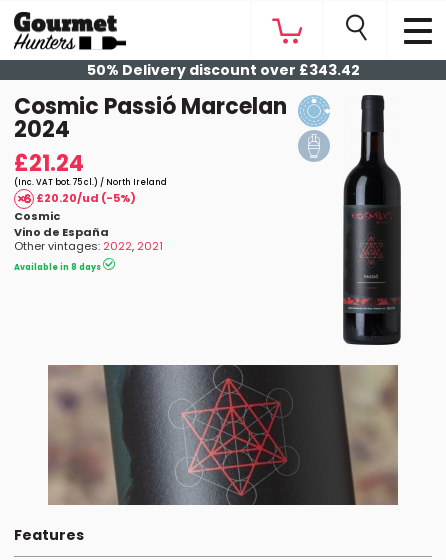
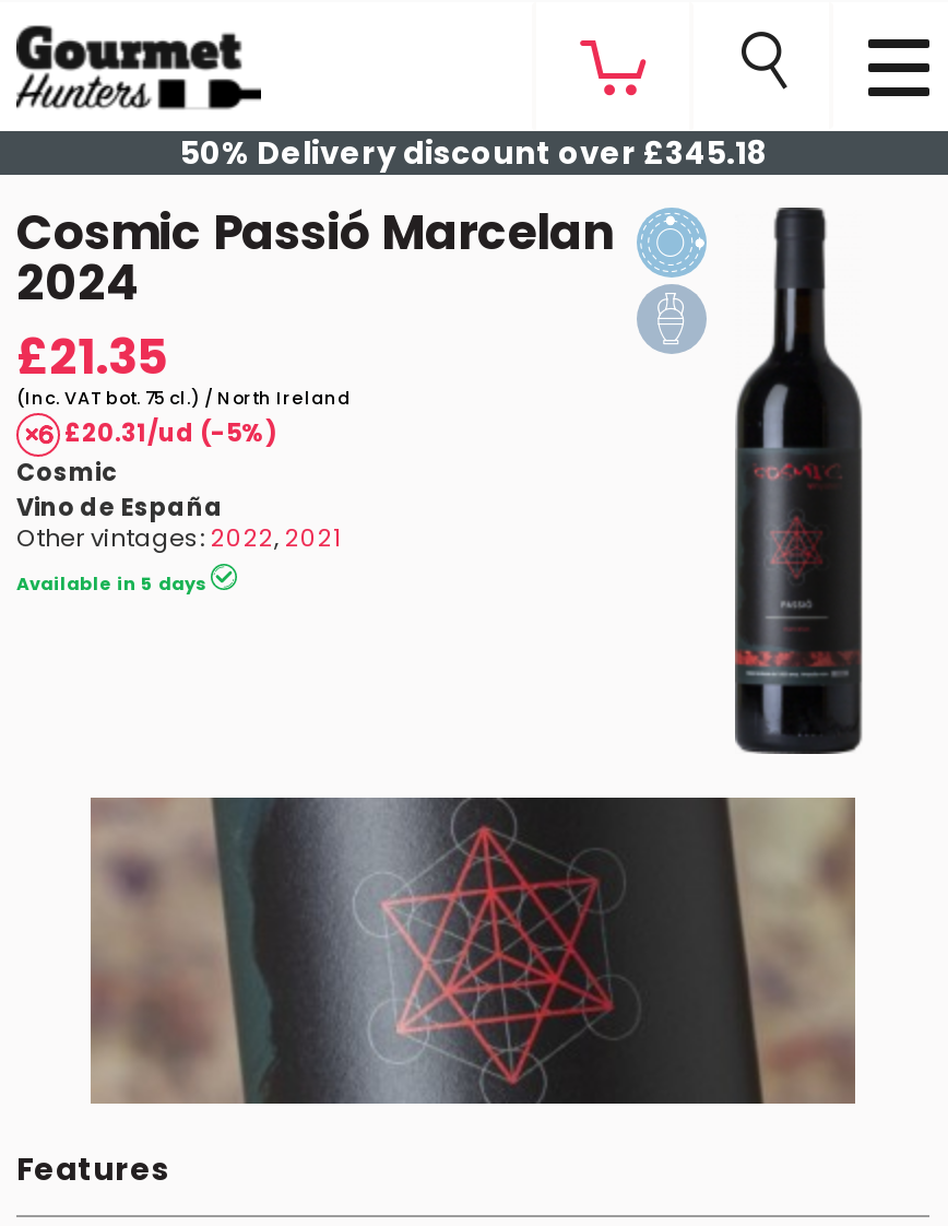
[86,60,359,80] 50% Delivery discount over £343.42 -> [180,131,766,175] 50% Delivery discount over £345.18
[14,148,84,179] £21.24 -> [16,323,169,391] £21.35
[34,190,136,206] £20.20/ud (-5%) -> [60,415,276,450] £20.31/ud (-5%)
[14,262,103,273] Available in 8 days -> [16,573,211,597] Available in 5 days

